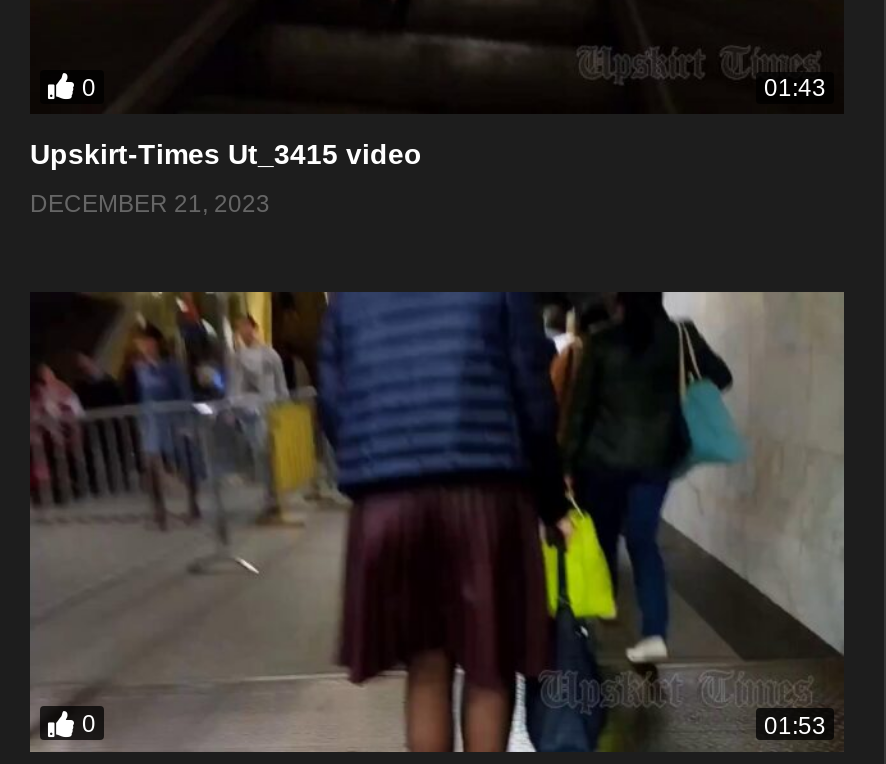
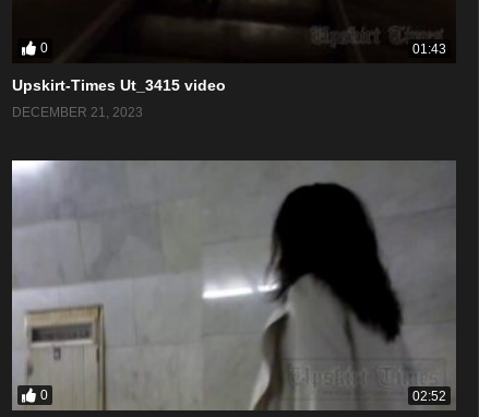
[30,290,844,754] [image] | 01:53 -> [11,159,456,412] [image] | 02:52

